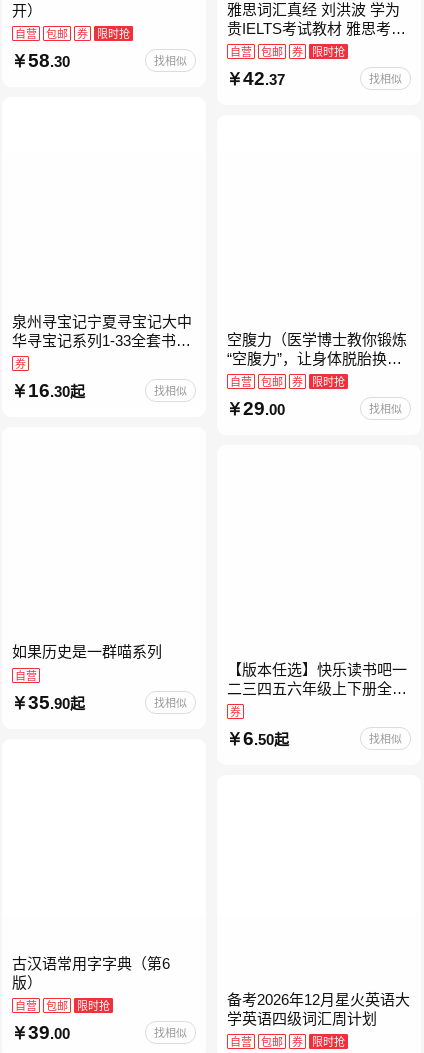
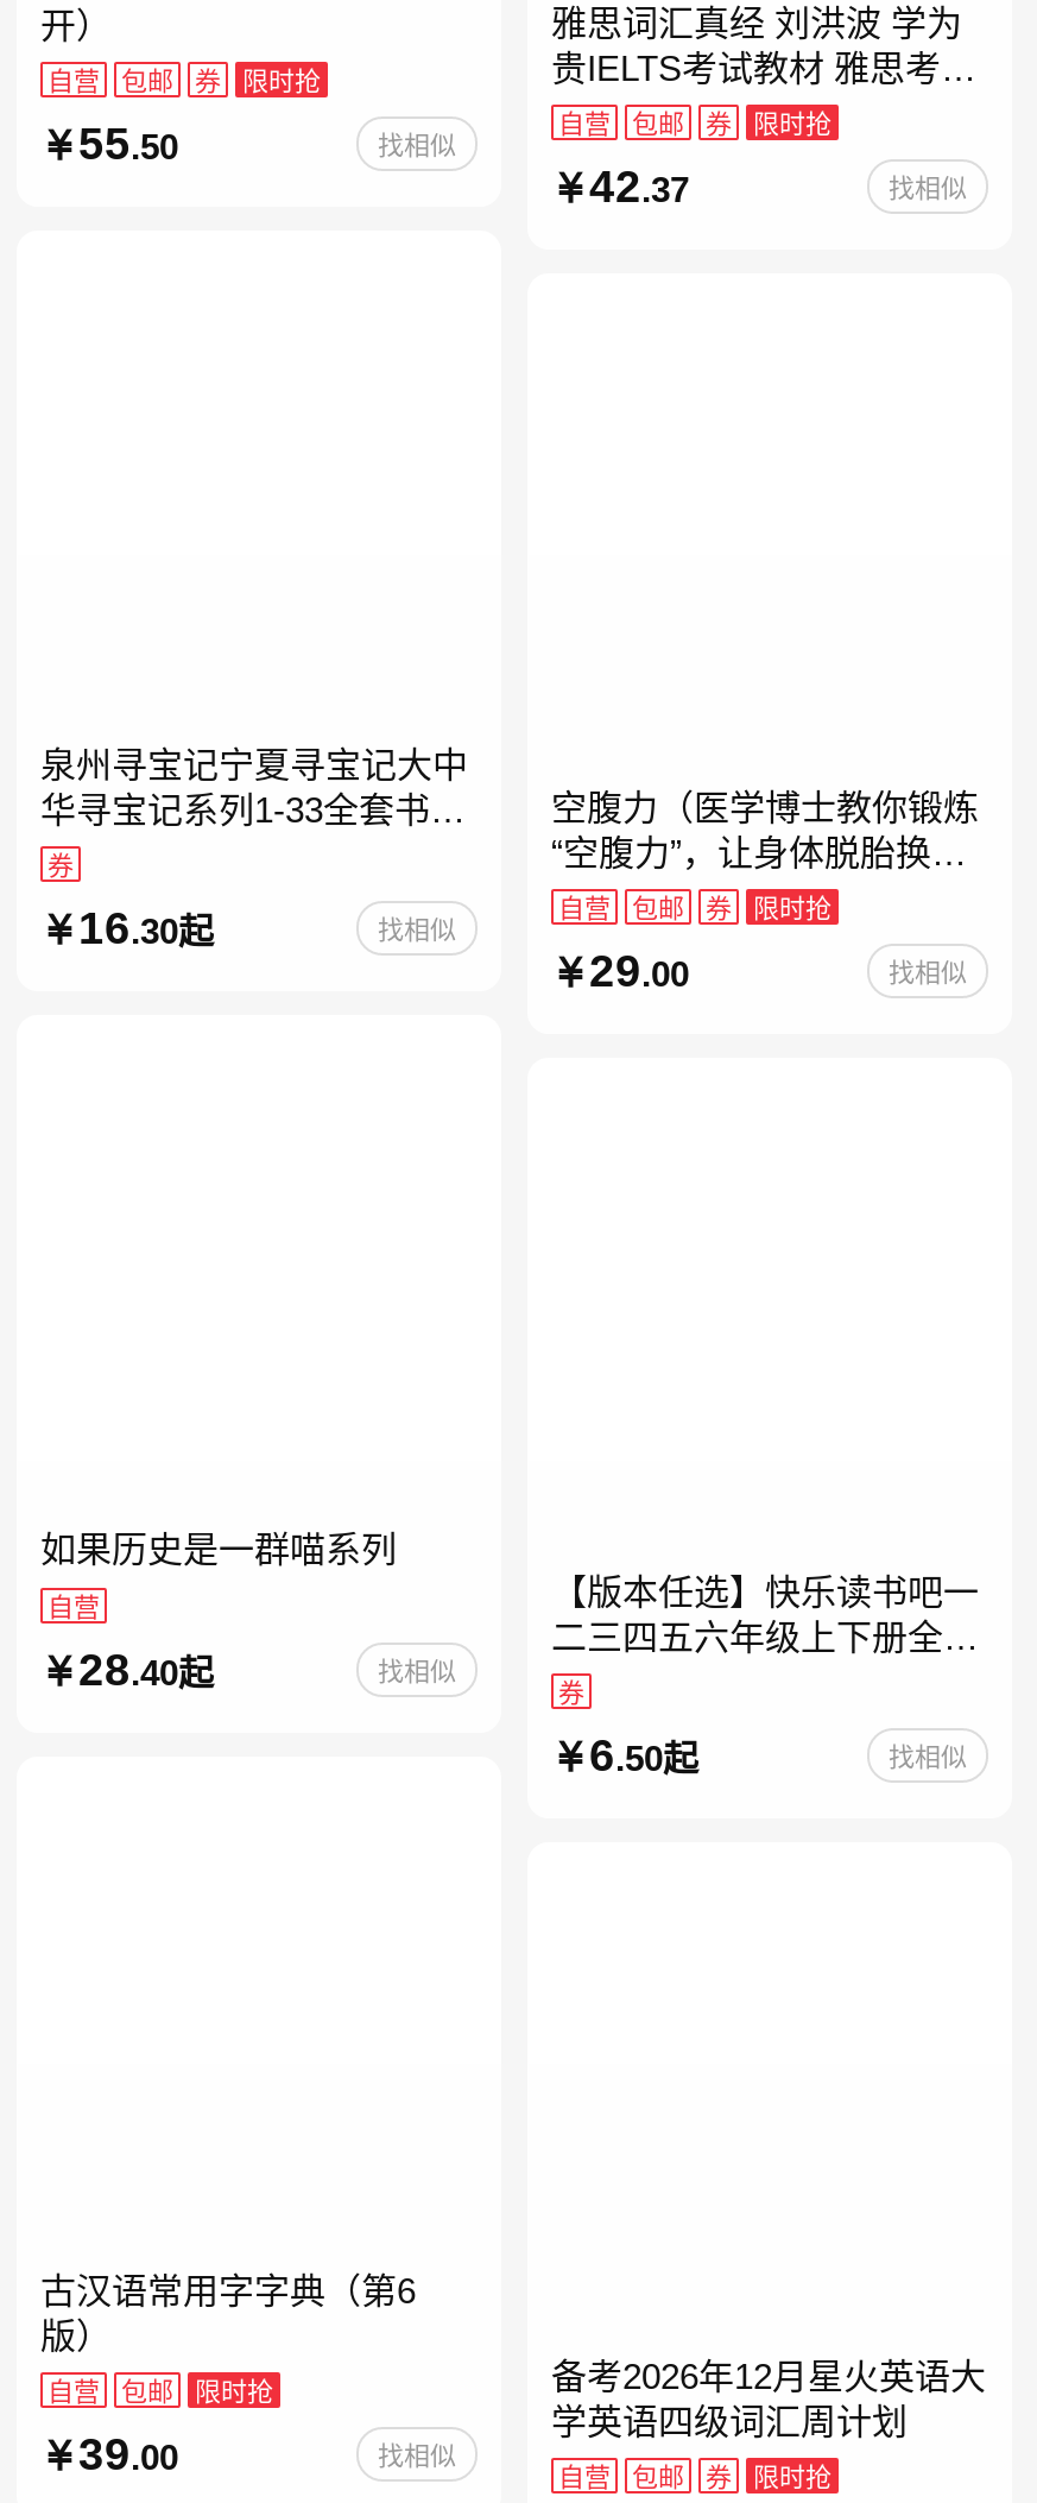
[28,50,70,69] 58.30 -> [78,119,178,164] 55.50
[28,692,85,711] 35.90起 -> [78,1645,214,1690] 28.40起

